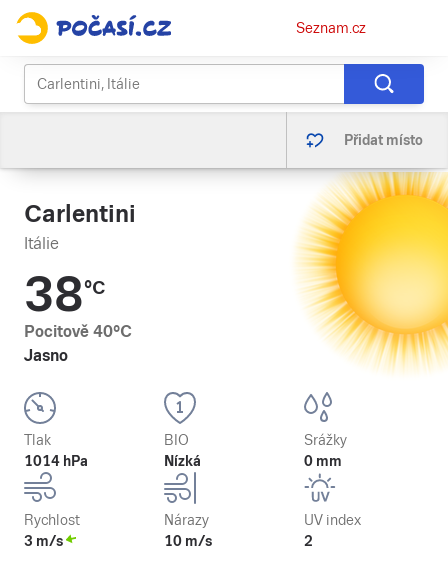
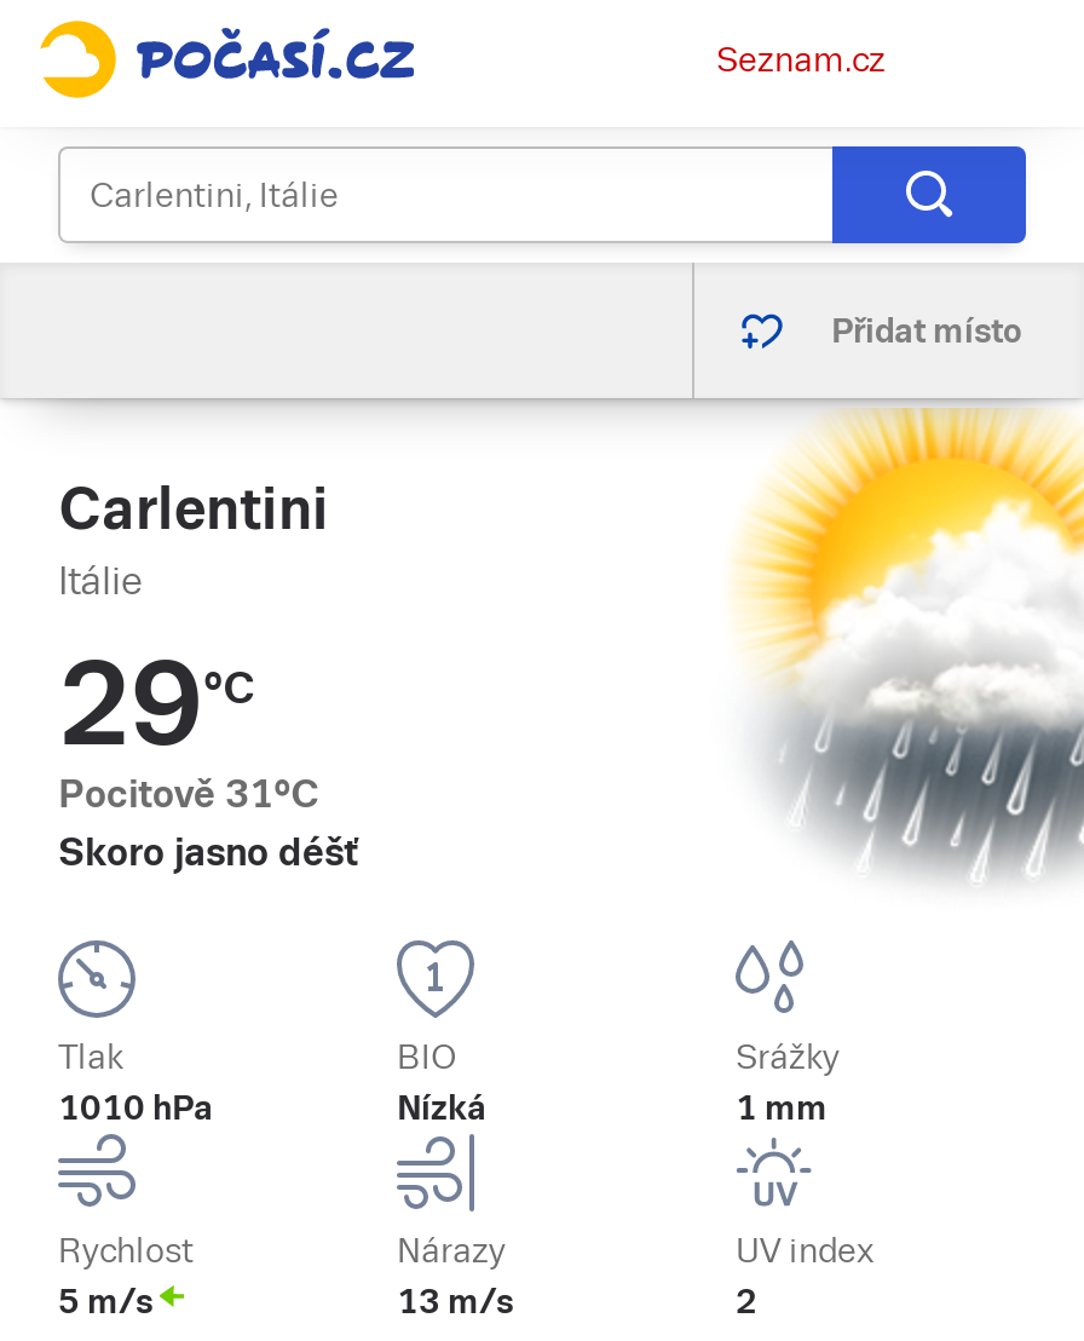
[296,172,445,368] [image] -> [721,410,1077,882] [image]
[24,267,132,365] 38°C | Pocitově 40°C | Jasno -> [58,638,358,875] 29°C | Pocitově 31°C | Skoro jasno déšť
[24,453,88,469] 1014 hPa -> [58,1088,213,1127] 1010 hPa
[304,453,342,469] 0 mm -> [736,1088,828,1127] 1 mm
[24,533,63,549] 3 m/s -> [58,1282,152,1320] 5 m/s
[164,533,212,549] 10 m/s -> [397,1282,513,1320] 13 m/s

